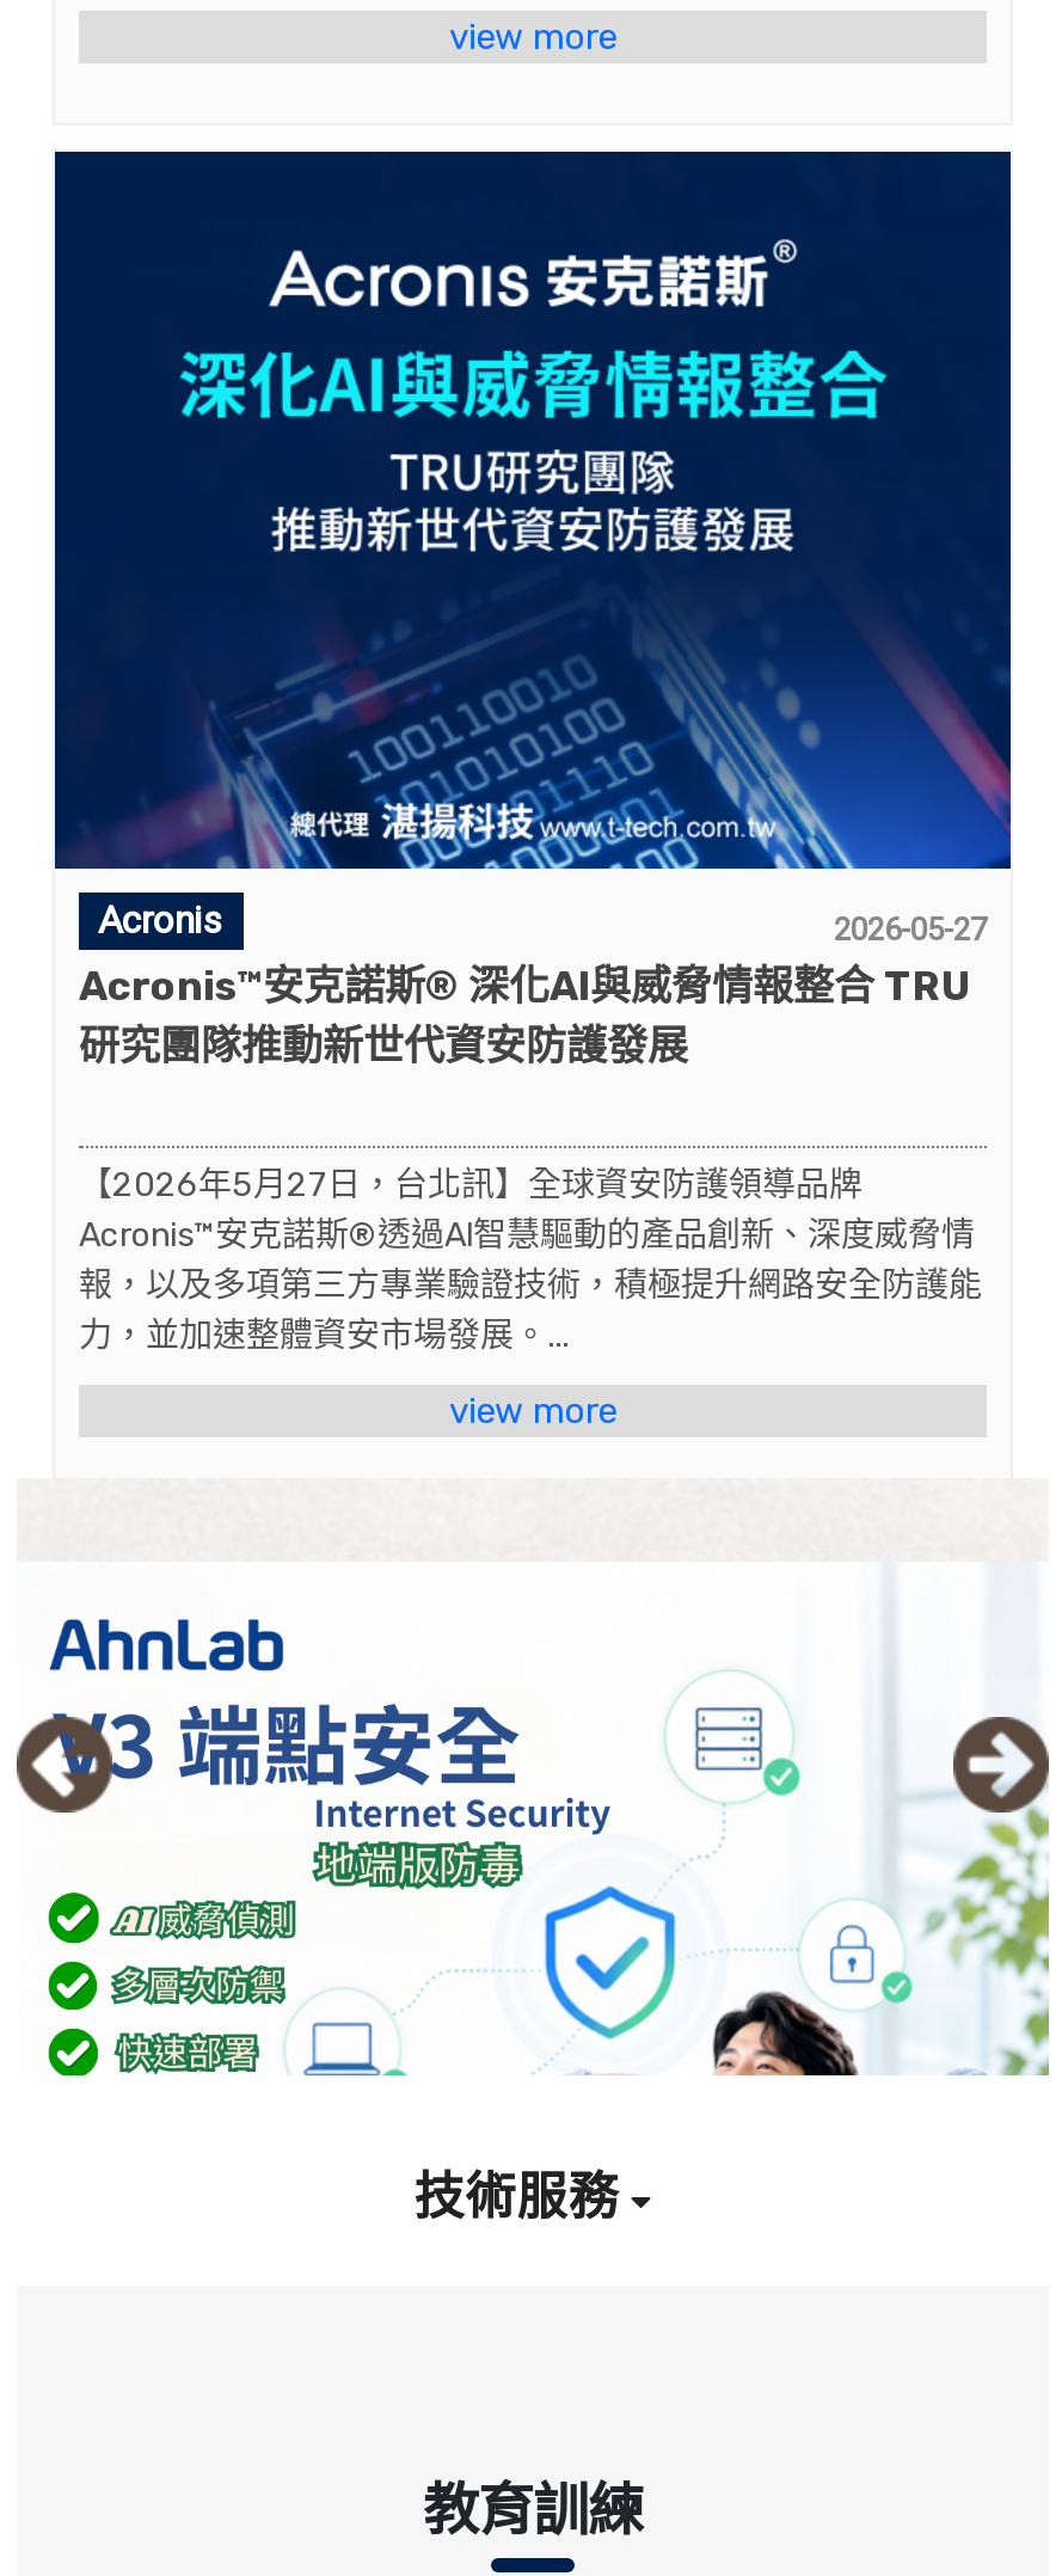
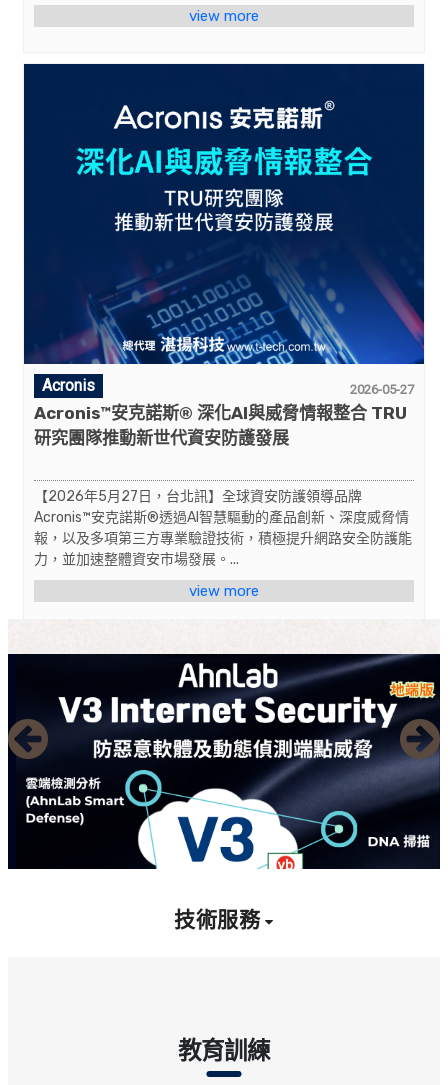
[17,1562,1051,2078] [image] -> [7,653,441,870] [image]

